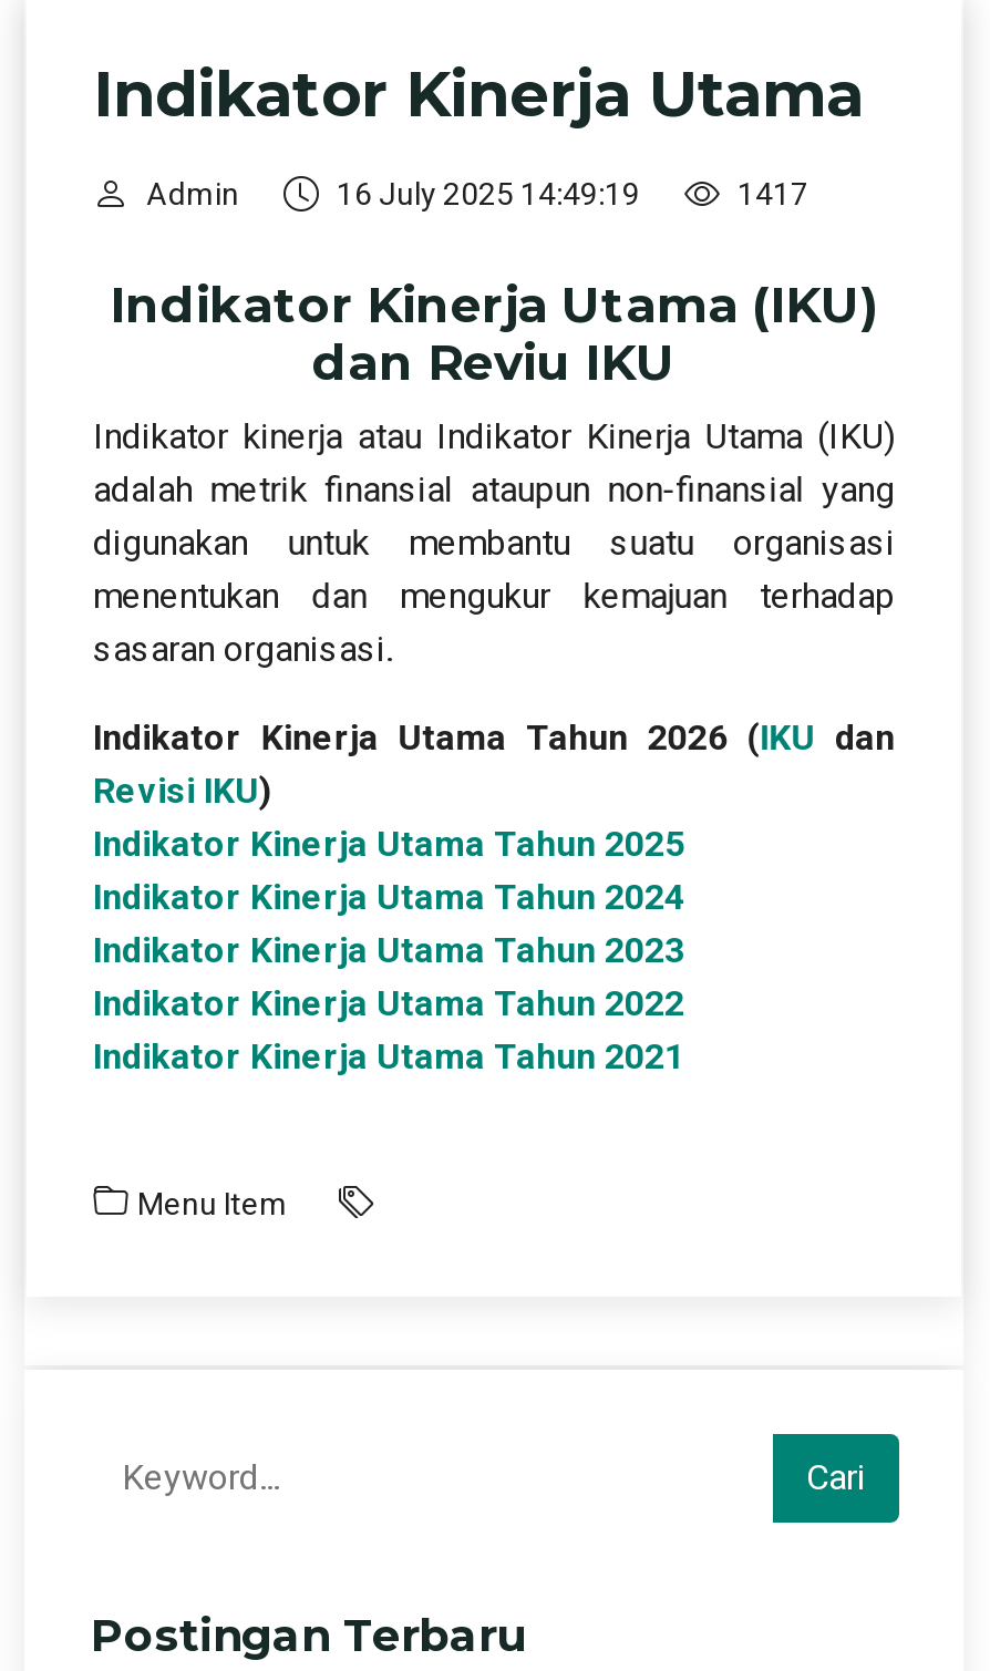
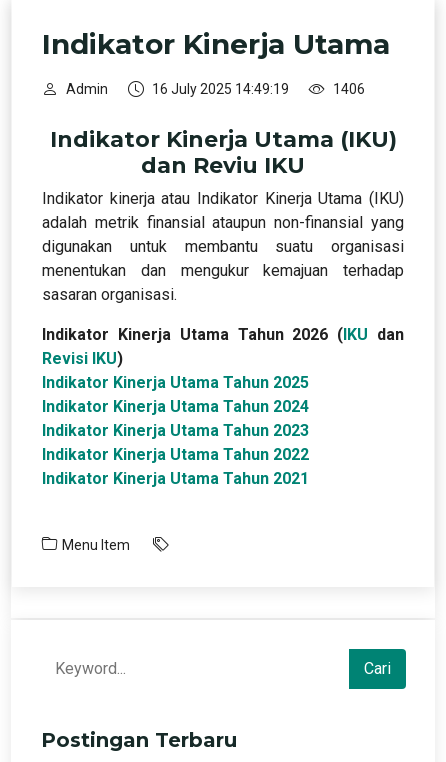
[738,176,808,212] 1417 -> [333,81,365,97] 1406

